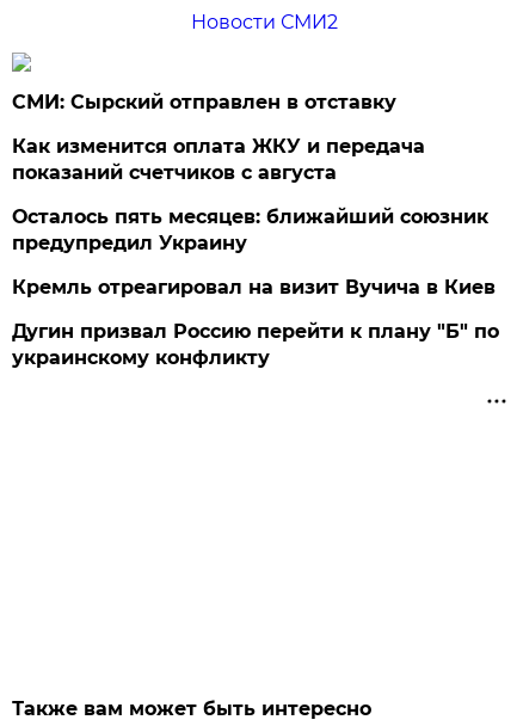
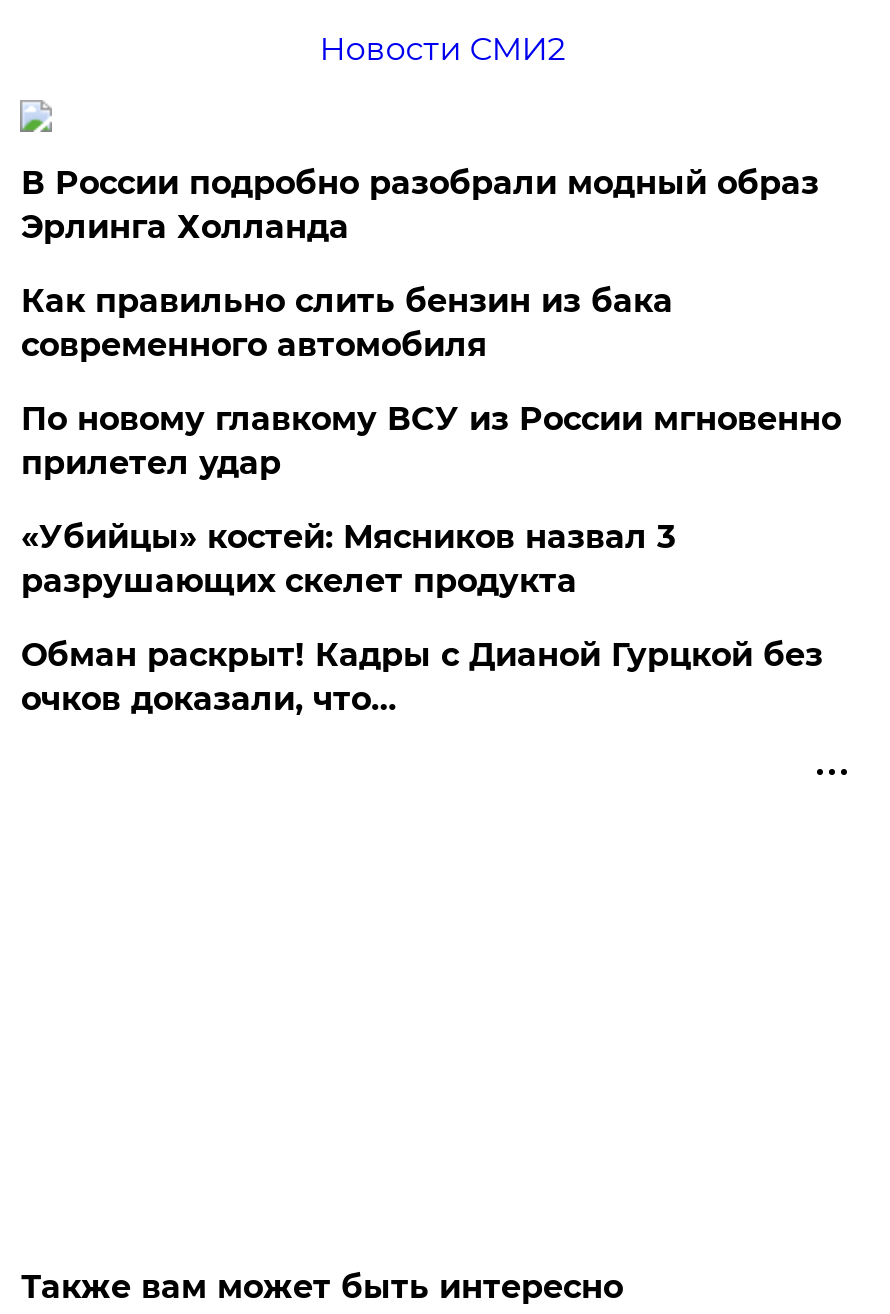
[12,91,397,114] СМИ: Сырский отправлен в отставку -> [21,163,819,245] В России подробно разобрали модный образ | Эрлинга Холланда
[12,135,426,184] Как изменится оплата ЖКУ и передача | показаний счетчиков с августа -> [21,281,673,363] Как правильно слить бензин из бака | современного автомобиля
[12,206,489,254] Осталось пять месяцев: ближайший союзник | предупредил Украину -> [21,399,841,481] По новому главкому ВСУ из России мгновенно | прилетел удар
[12,276,496,299] Кремль отреагировал на визит Вучича в Киев -> [21,517,675,599] «Убийцы» костей: Мясников назвал 3 | разрушающих скелет продукта
[12,320,500,369] Дугин призвал Россию перейти к плану "Б" по | украинскому конфликту -> [21,635,823,717] Обман раскрыт! Кадры с Дианой Гурцкой без | очков доказали, что…

